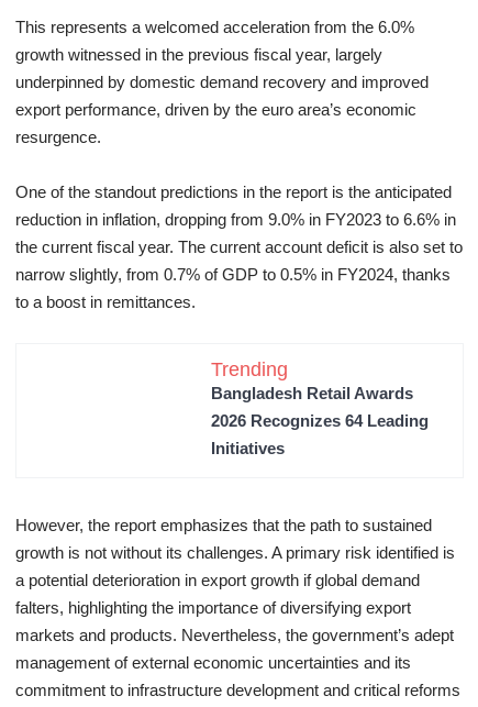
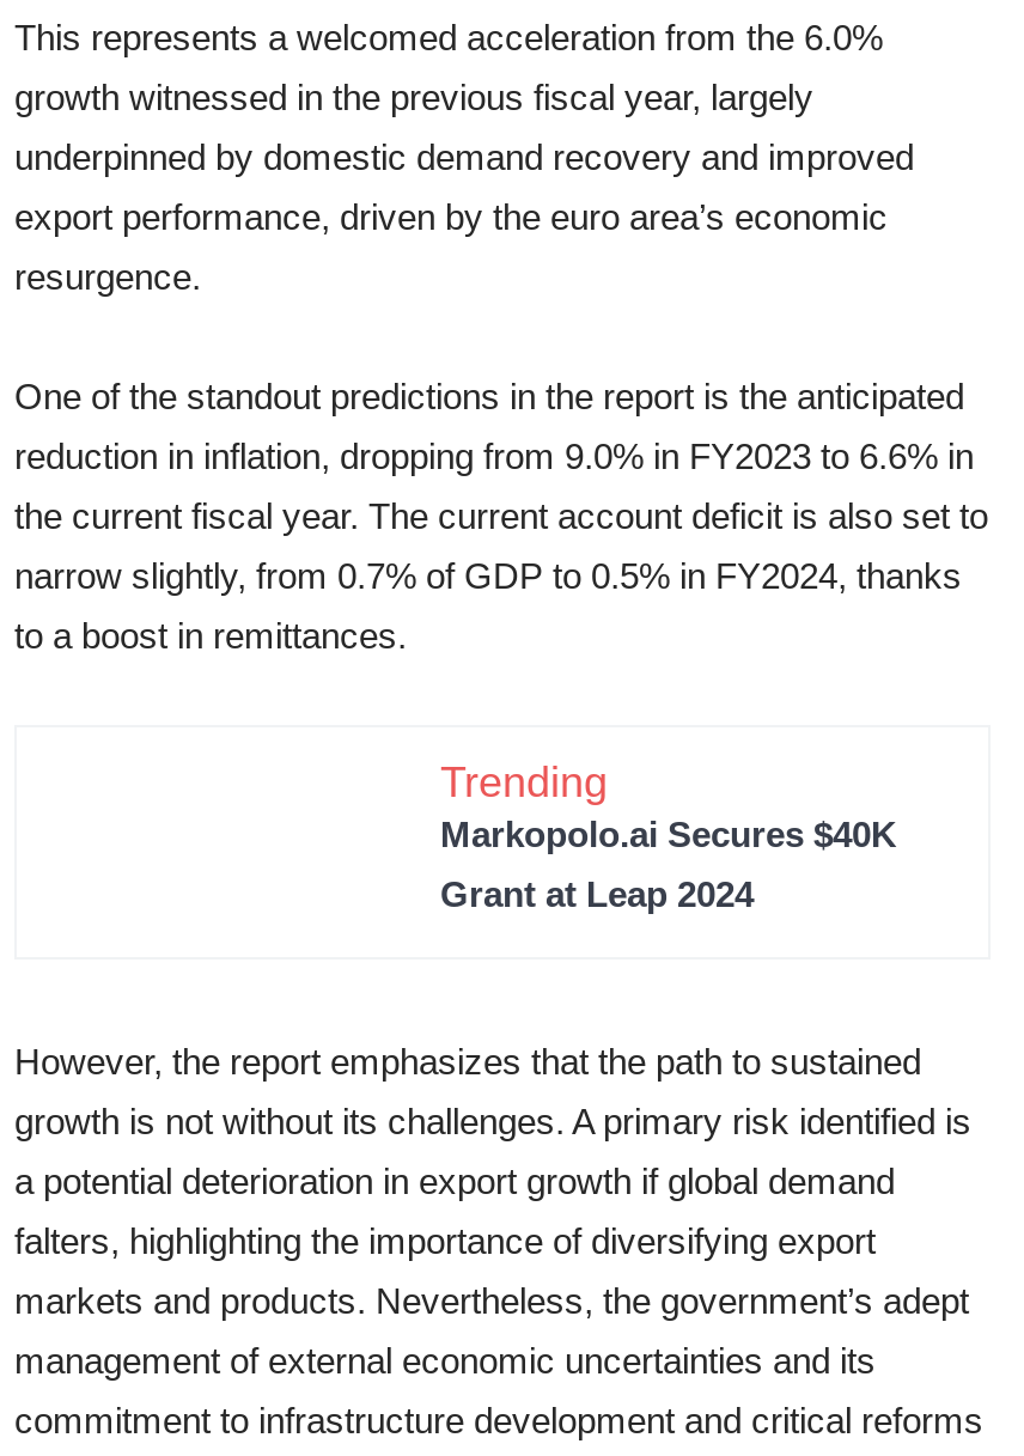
[211,384,429,458] Bangladesh Retail Awards | 2026 Recognizes 64 Leading | Initiatives -> [440,814,897,915] Markopolo.ai Secures $40K | Grant at Leap 2024

